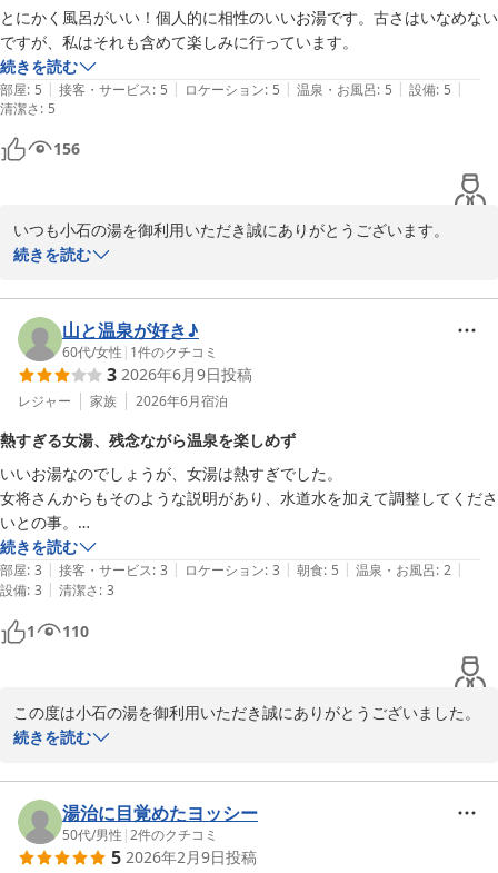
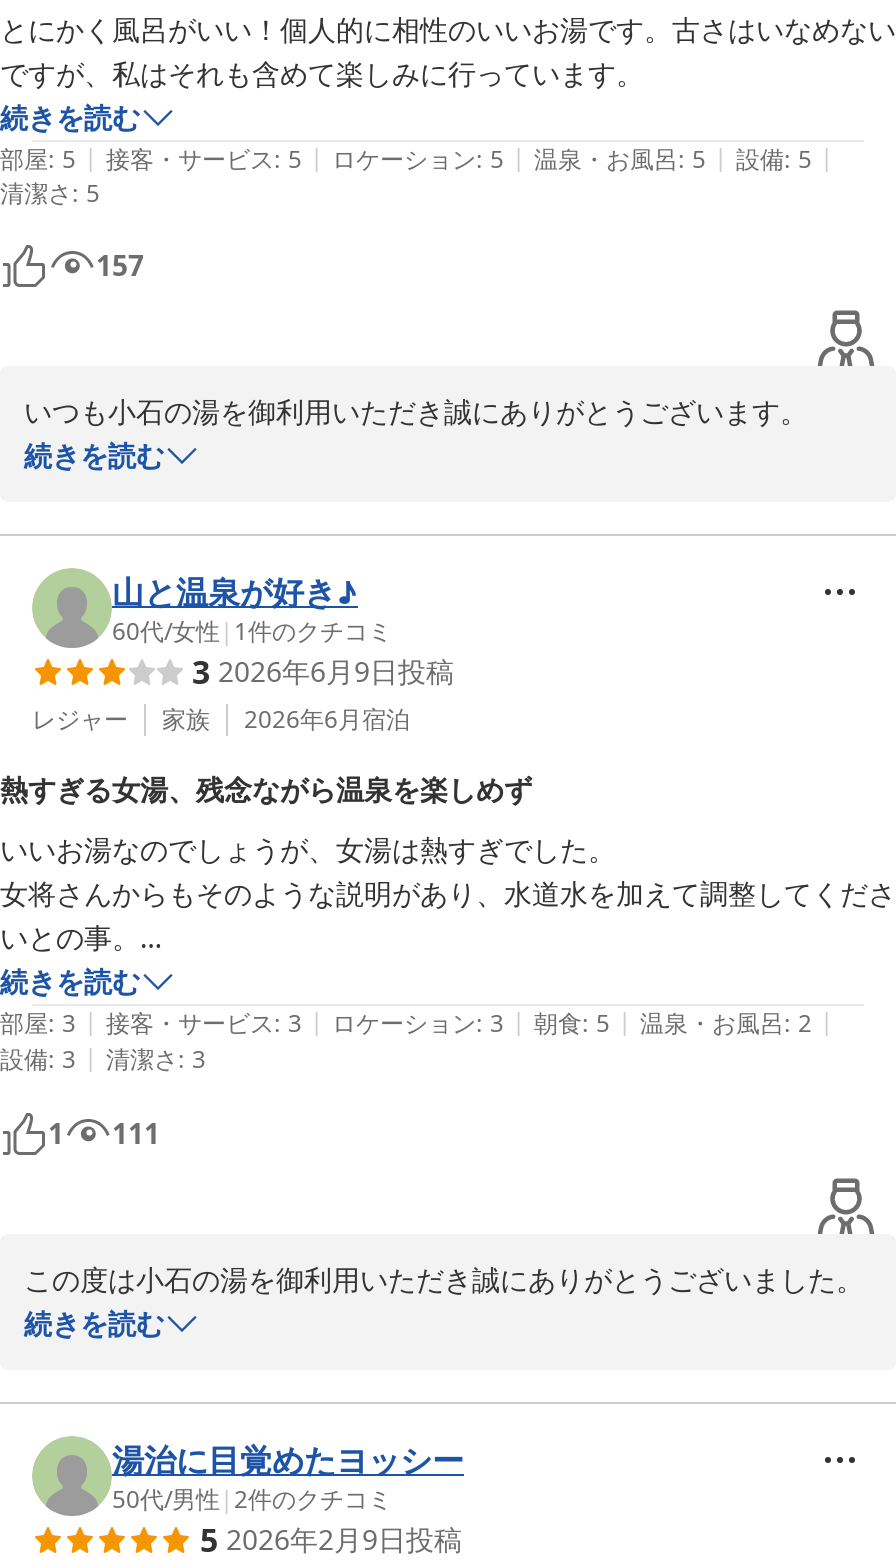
[53,138,80,159] 156 -> [96,246,144,284] 157
[27,621,89,642] 1 110 -> [48,1114,160,1152] 1 111

